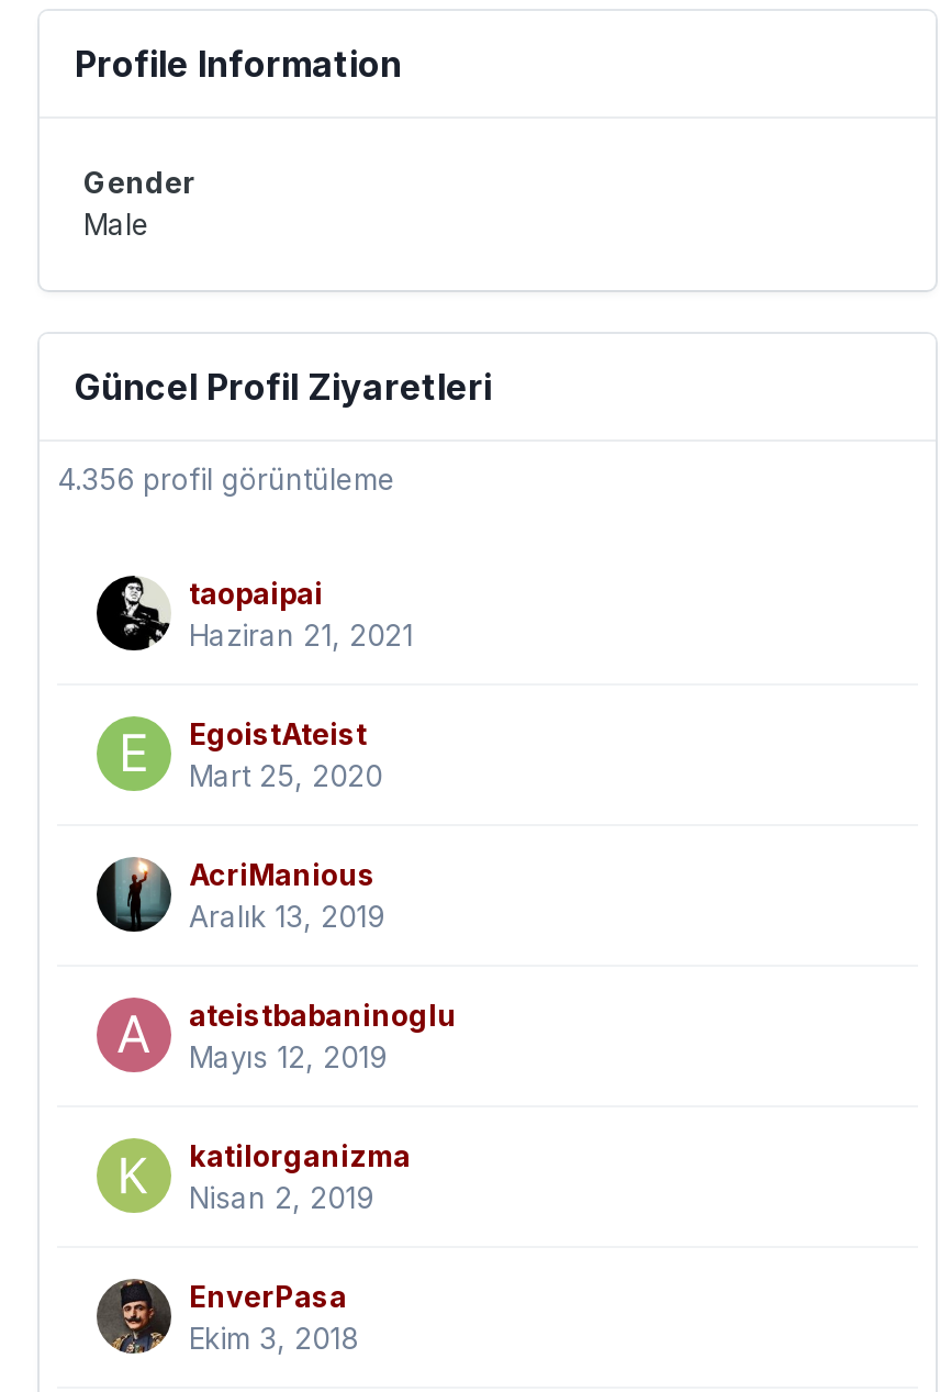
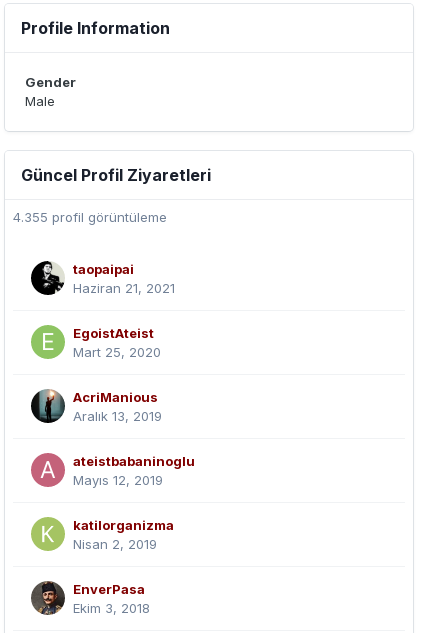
[57,461,395,497] 4.356 profil görüntüleme -> [13,209,167,225] 4.355 profil görüntüleme

